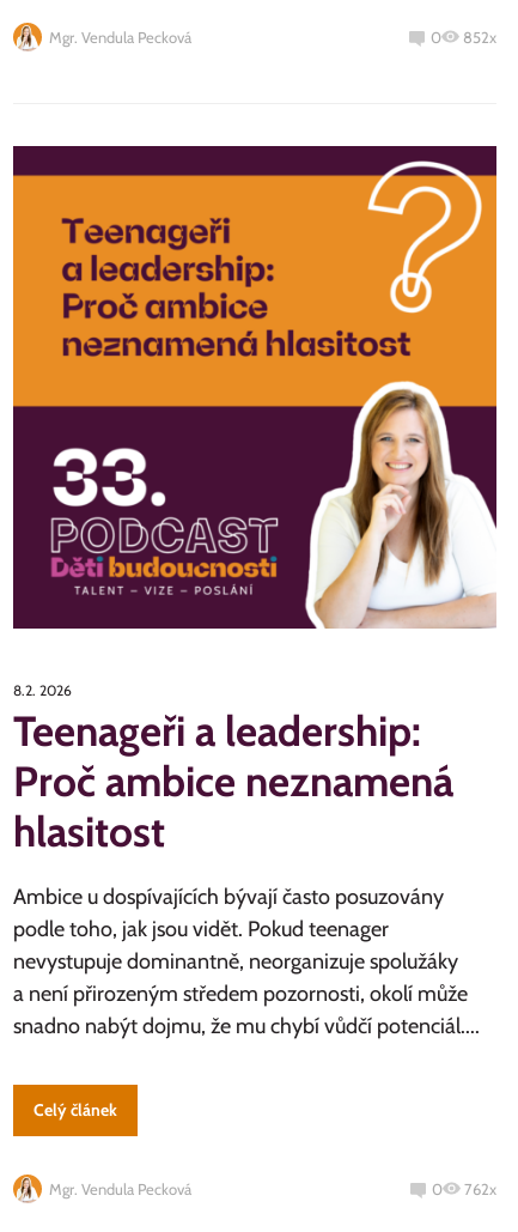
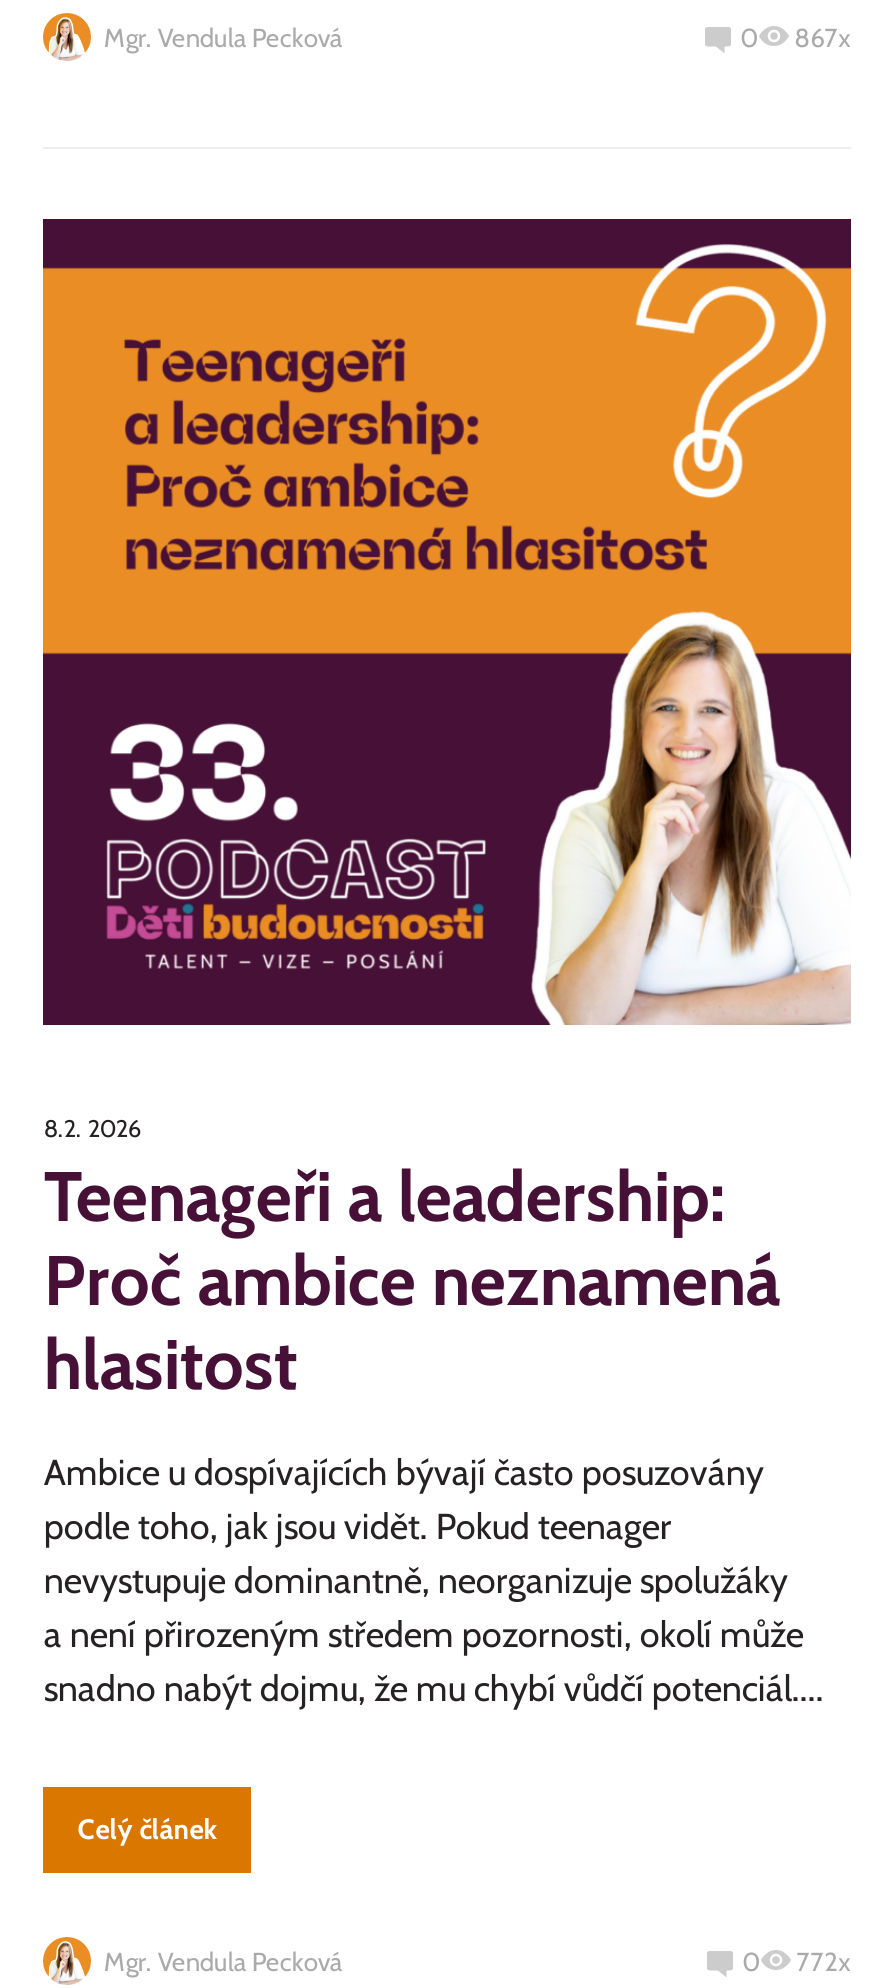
[462,27,496,46] 852x -> [794,20,850,52] 867x
[464,1179,496,1198] 762x -> [796,1945,850,1977] 772x

